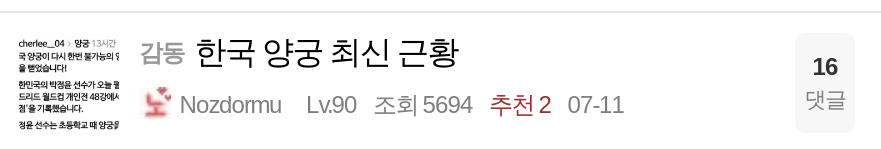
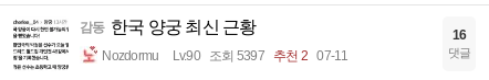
[179,91,624,119] Nozdormu Lv.90 조회 5694 추천 2 07-11 -> [102,48,348,63] Nozdormu Lv.90 조회 5397 추천 2 07-11

